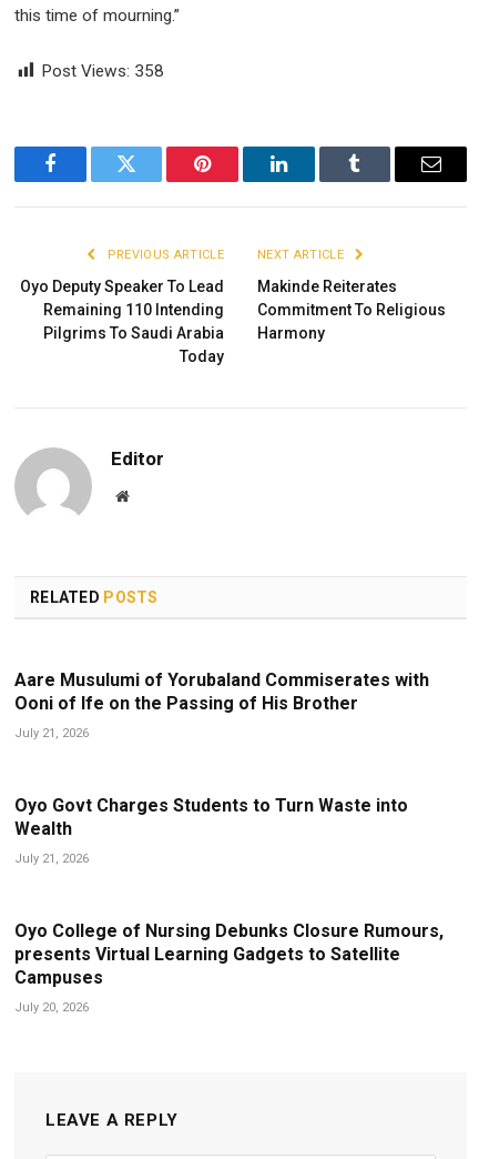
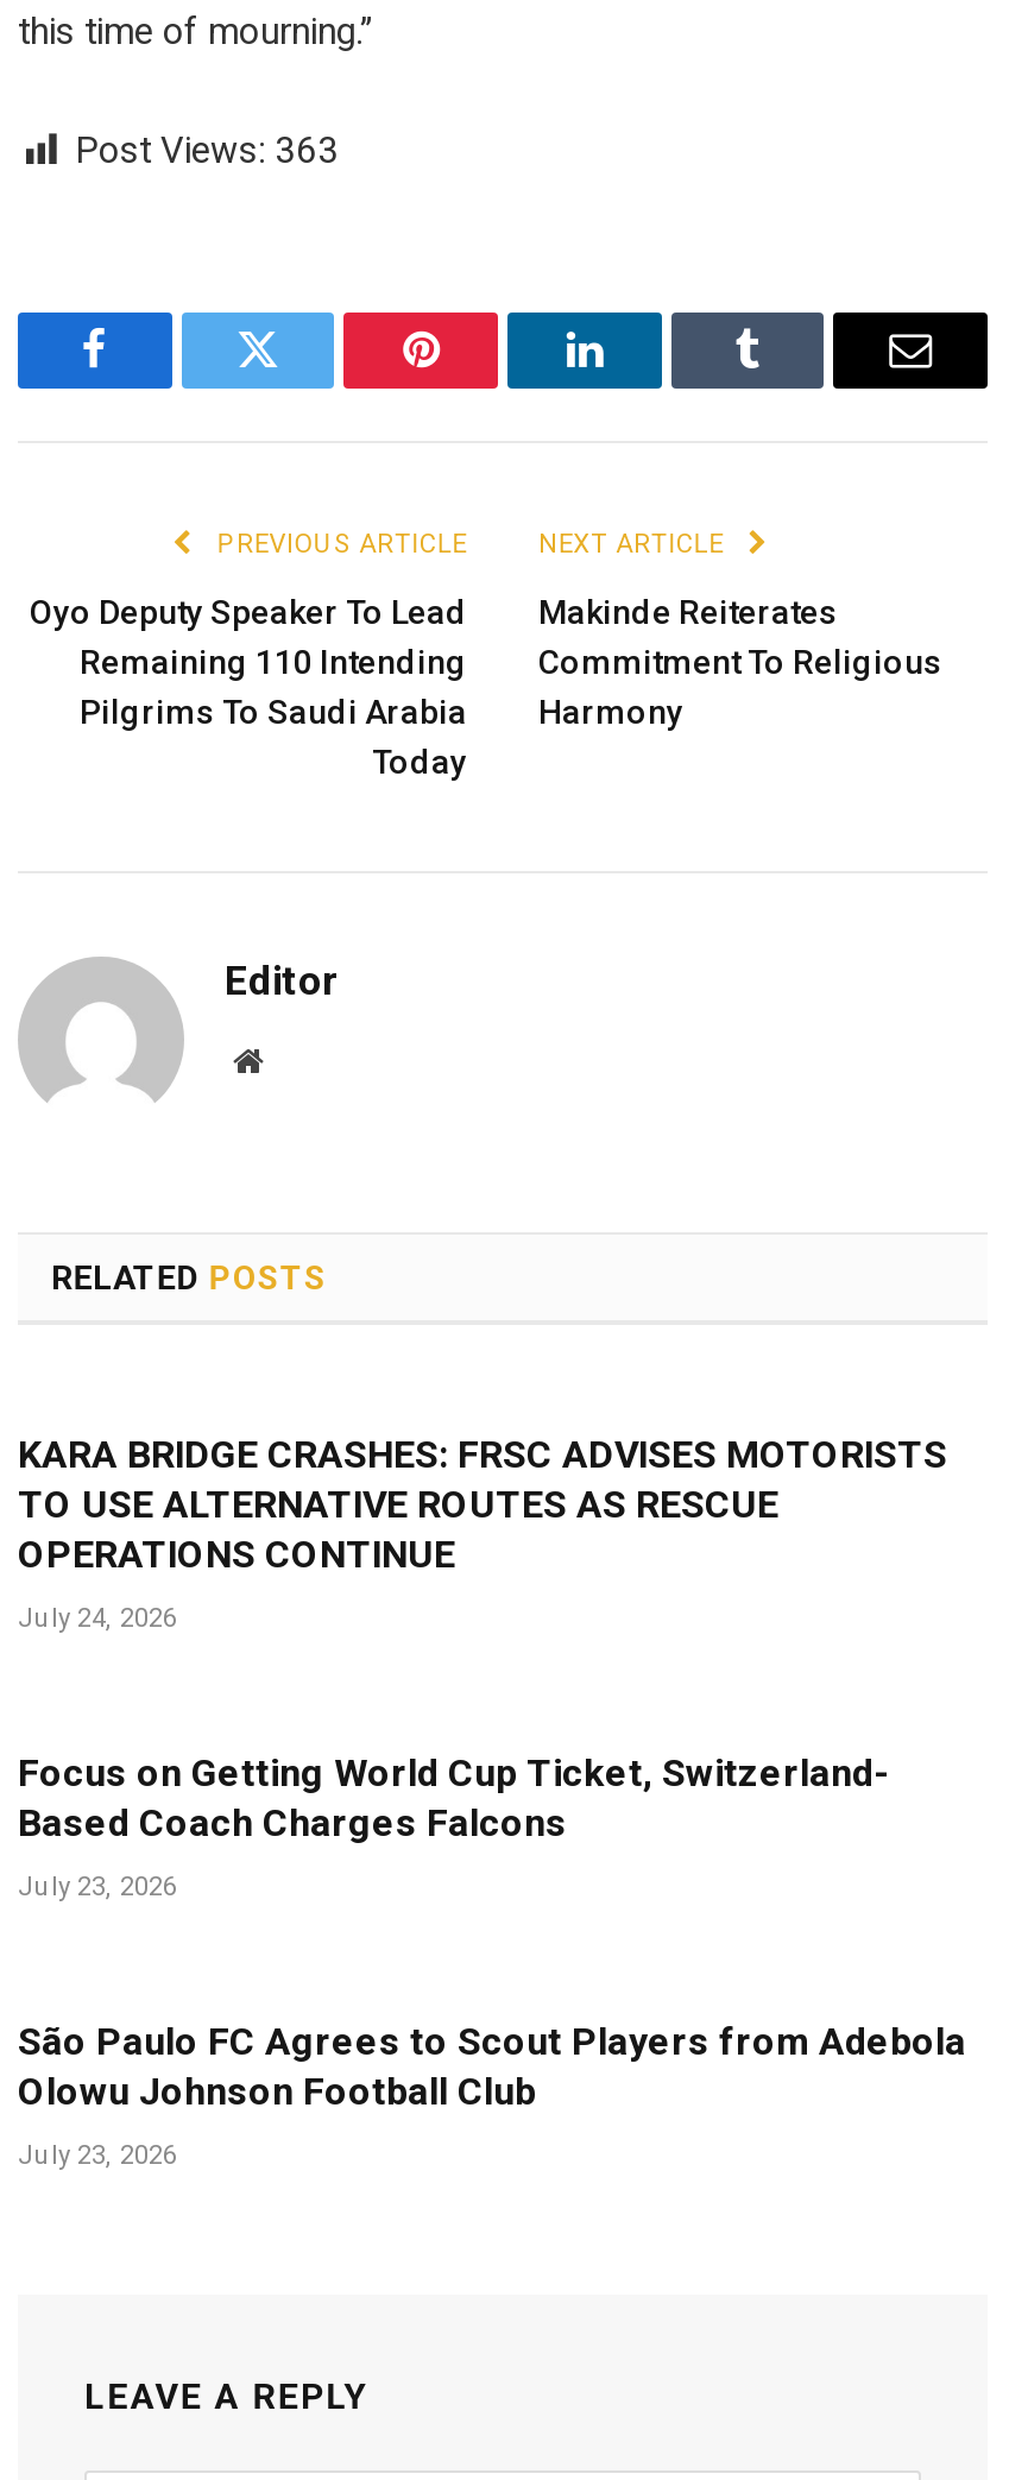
[41,61,164,81] Post Views: 358 -> [75,129,339,172] Post Views: 363
[14,669,429,713] Aare Musulumi of Yorubaland Commiserates with | Ooni of Ife on the Passing of His Brother -> [18,1431,947,1576] KARA BRIDGE CRASHES: FRSC ADVISES MOTORISTS | TO USE ALTERNATIVE ROUTES AS RESCUE | OPERATIONS CONTINUE
[14,726,89,740] July 21, 2026 -> [18,1602,177,1633] July 24, 2026
[14,795,408,839] Oyo Govt Charges Students to Turn Waste into | Wealth -> [18,1750,888,1845] Focus on Getting World Cup Ticket, Switzerland- | Based Coach Charges Falcons
[14,851,89,866] July 21, 2026 -> [18,1871,177,1902] July 23, 2026
[14,920,444,988] Oyo College of Nursing Debunks Closure Rumours, | presents Virtual Learning Gadgets to Satellite | Campuses -> [18,2018,966,2113] São Paulo FC Agrees to Scout Players from Adebola | Olowu Johnson Football Club
[14,1000,89,1014] July 20, 2026 -> [18,2139,177,2170] July 23, 2026

